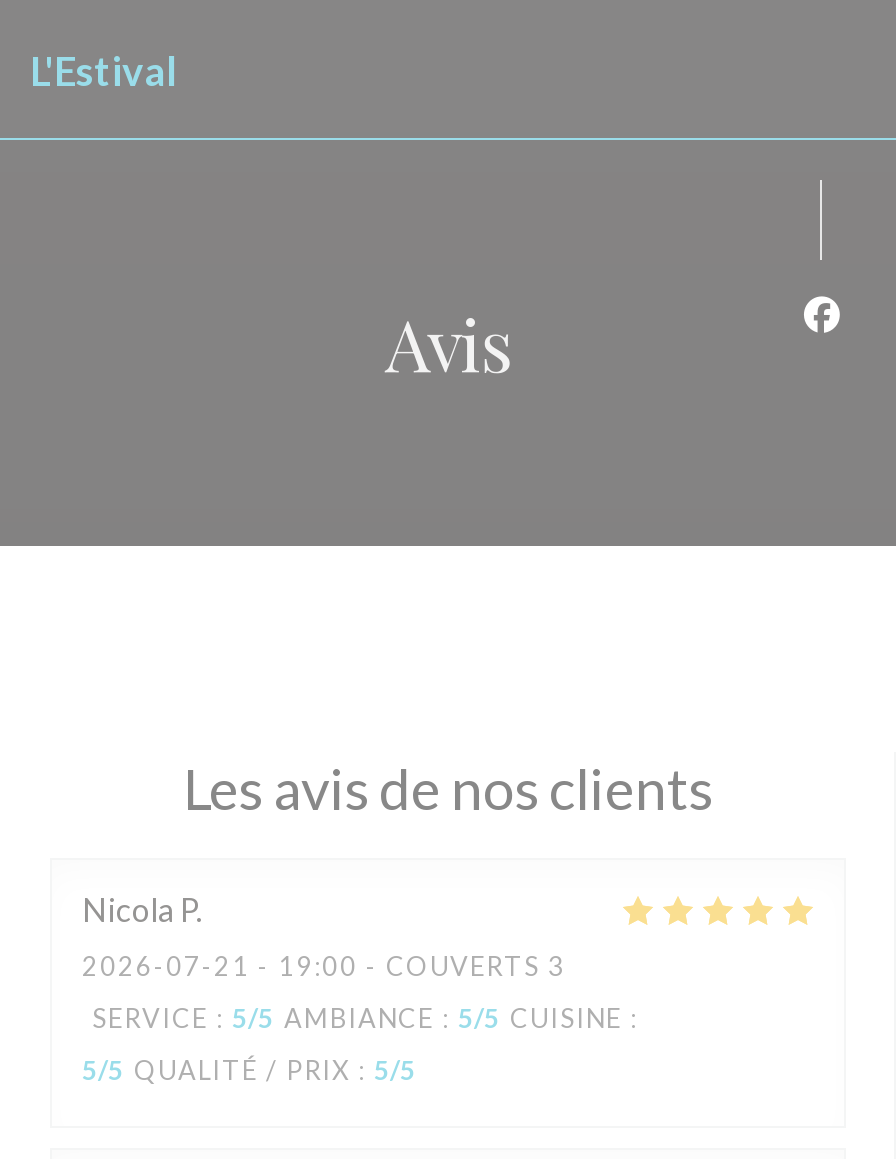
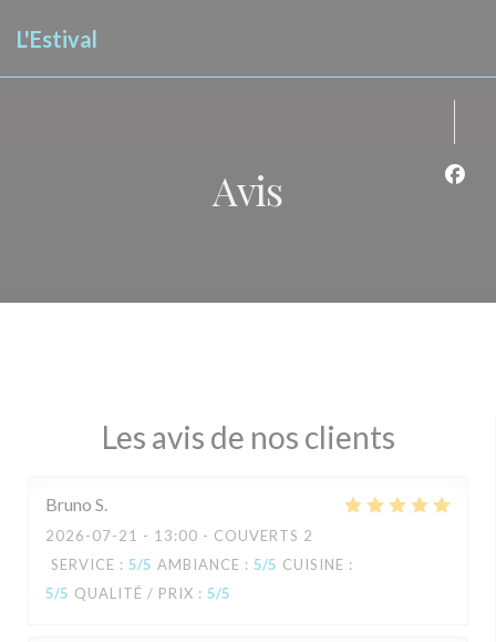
[82,890,196,928] Nicola P -> [45,493,104,514] Bruno S
[82,950,566,982] 2026-07-21 - 19:00 - COUVERTS 3 -> [45,527,313,544] 2026-07-21 - 13:00 - COUVERTS 2

